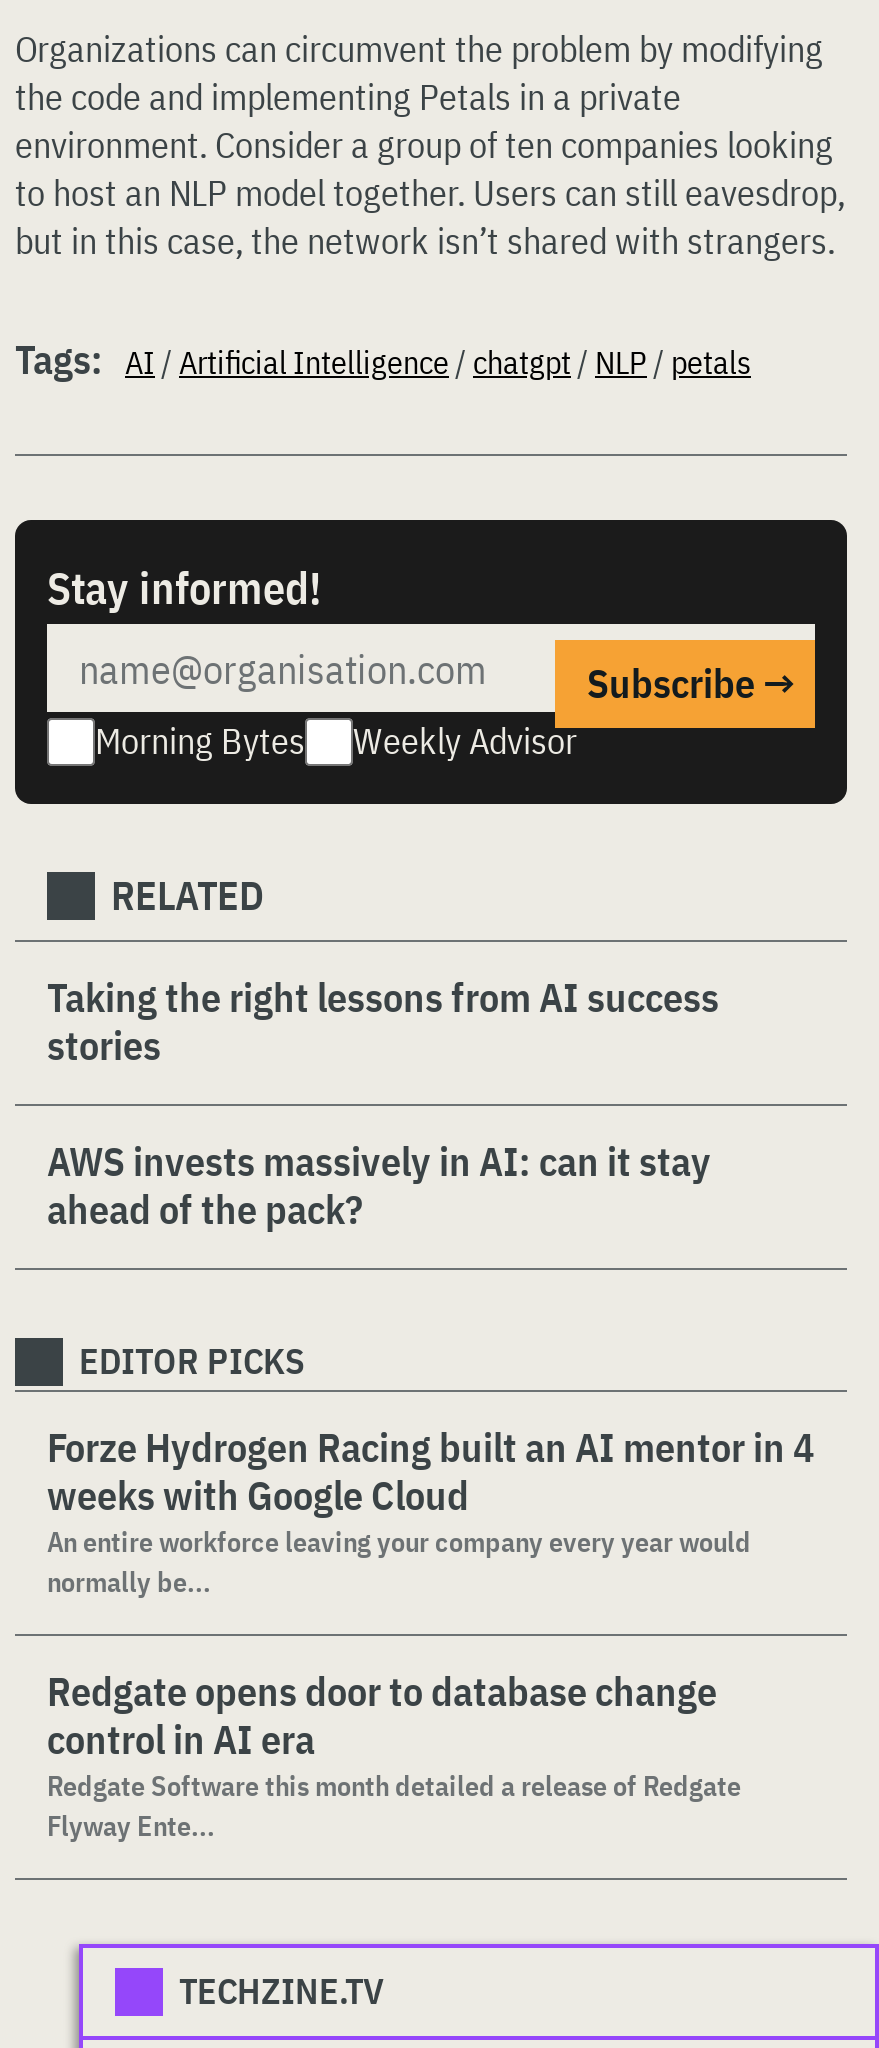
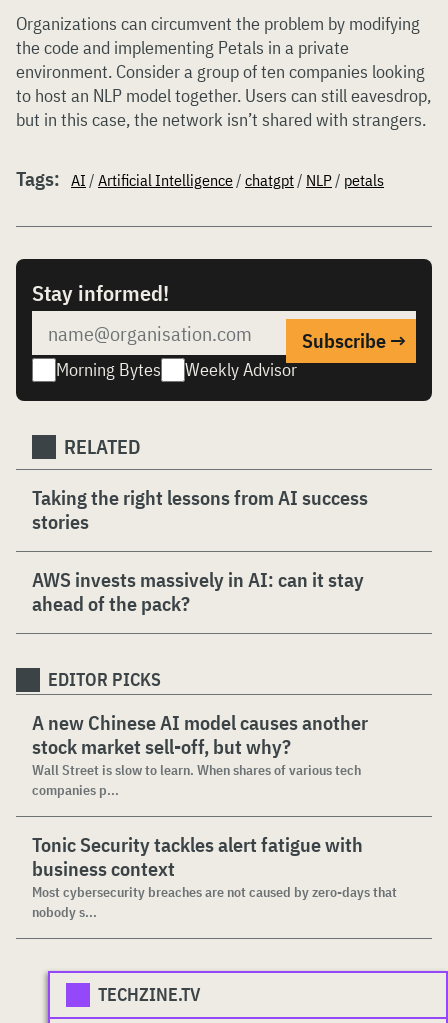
[47,1420,815,1600] Forze Hydrogen Racing built an AI mentor in 4 | weeks with Google Cloud | An entire workforce leaving your company every year would | normally be... -> [32,709,368,799] A new Chinese AI model causes another | stock market sell-off, but why? | Wall Street is slow to learn. When shares of various tech | companies p...
[47,1664,741,1844] Redgate opens door to database change | control in AI era | Redgate Software this month detailed a release of Redgate | Flyway Ente... -> [32,831,397,921] Tonic Security tackles alert fatigue with | business context | Most cybersecurity breaches are not caused by zero-days that | nobody s...

